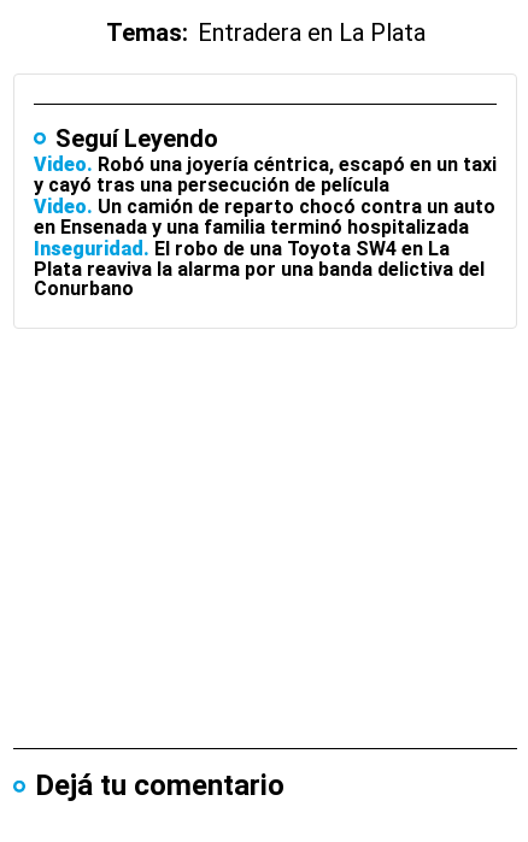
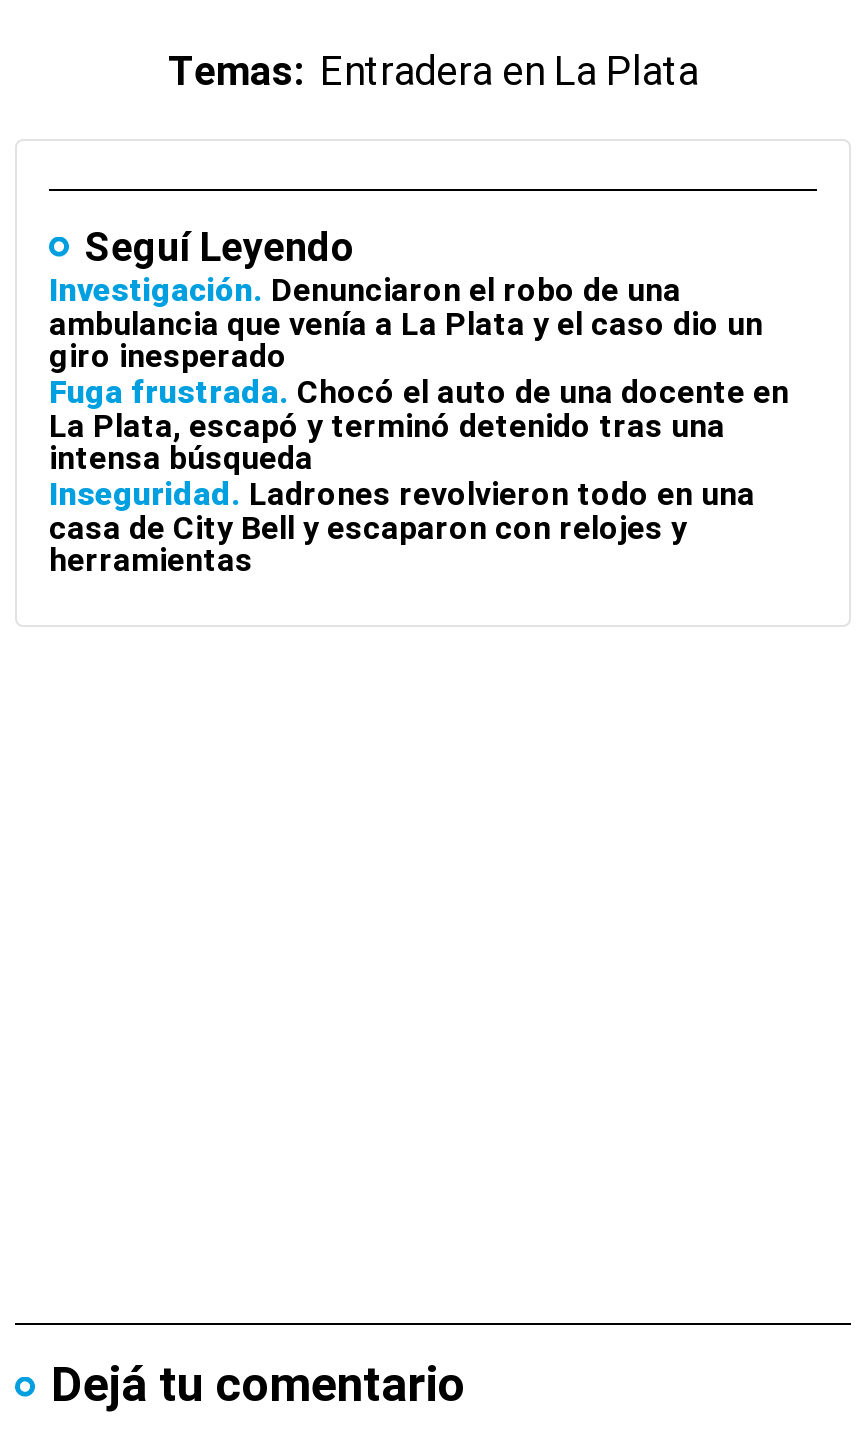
[34,153,497,300] Video Robó una joyería céntrica, escapó en un taxi | y cayó tras una persecución de película | Video Un camión de reparto chocó contra un auto | en Ensenada y una familia terminó hospitalizada | Inseguridad El robo de una Toyota SW4 en La | Plata reaviva la alarma por una banda delictiva del | Conurbano -> [49,271,789,579] Investigación Denunciaron el robo de una | ambulancia que venía a La Plata y el caso dio un | giro inesperado | Fuga frustrada Chocó el auto de una docente en | La Plata, escapó y terminó detenido tras una | intensa búsqueda | Inseguridad Ladrones revolvieron todo en una | casa de City Bell y escaparon con relojes y | herramientas

